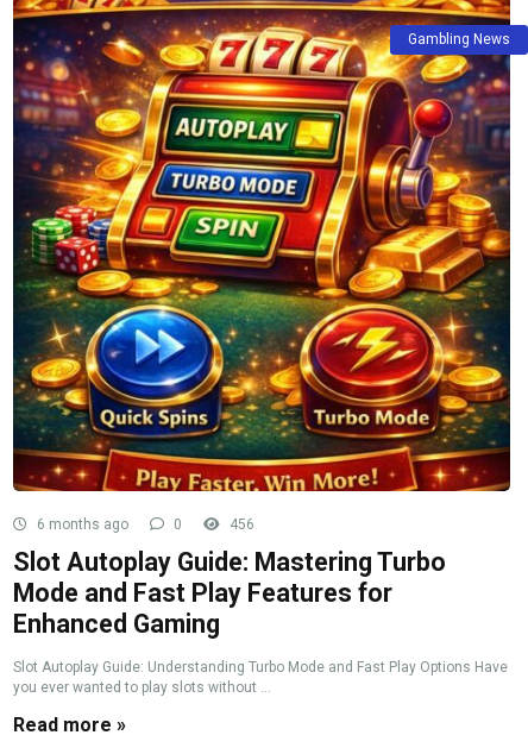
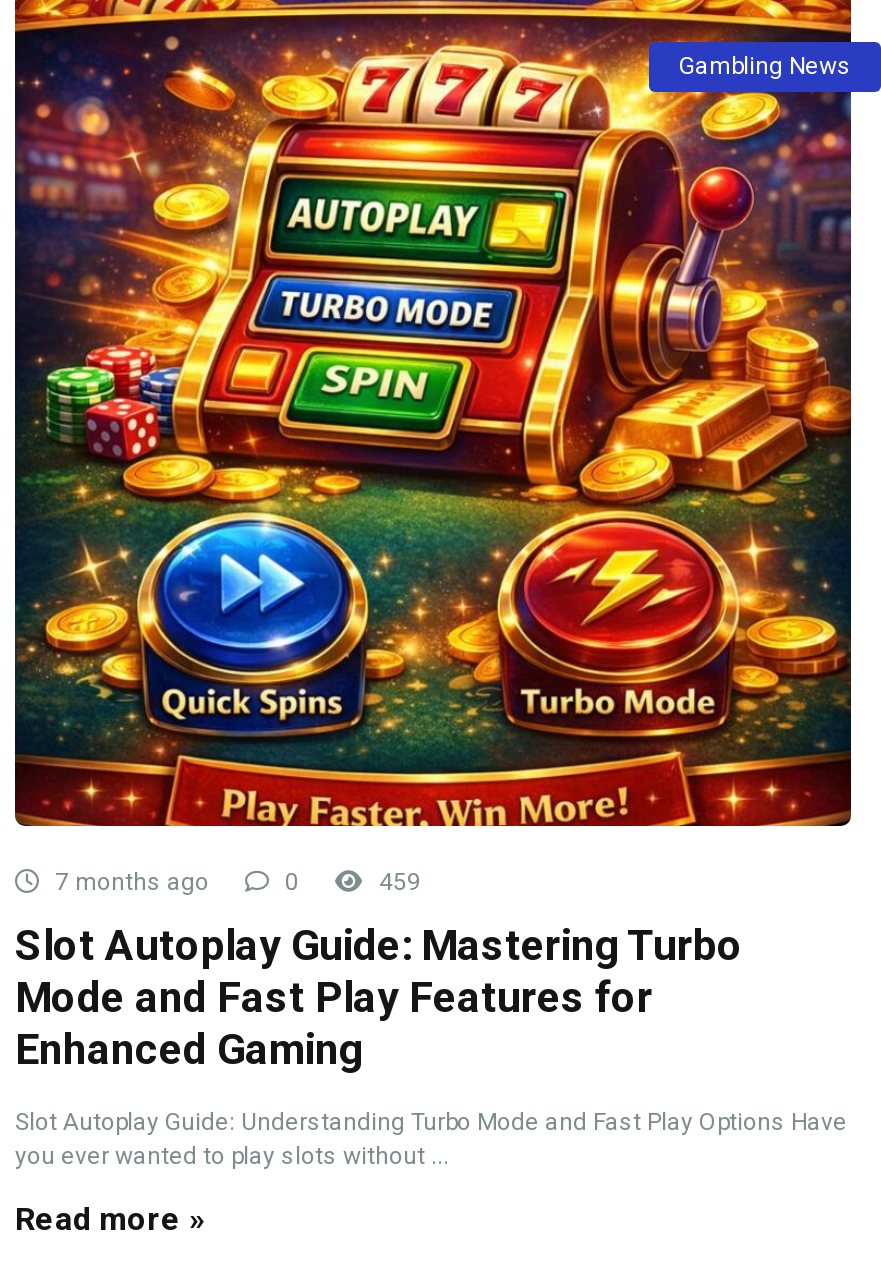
[33,516,128,533] 6 months ago -> [49,868,209,896] 7 months ago
[226,516,254,533] 456 -> [373,868,421,896] 459

